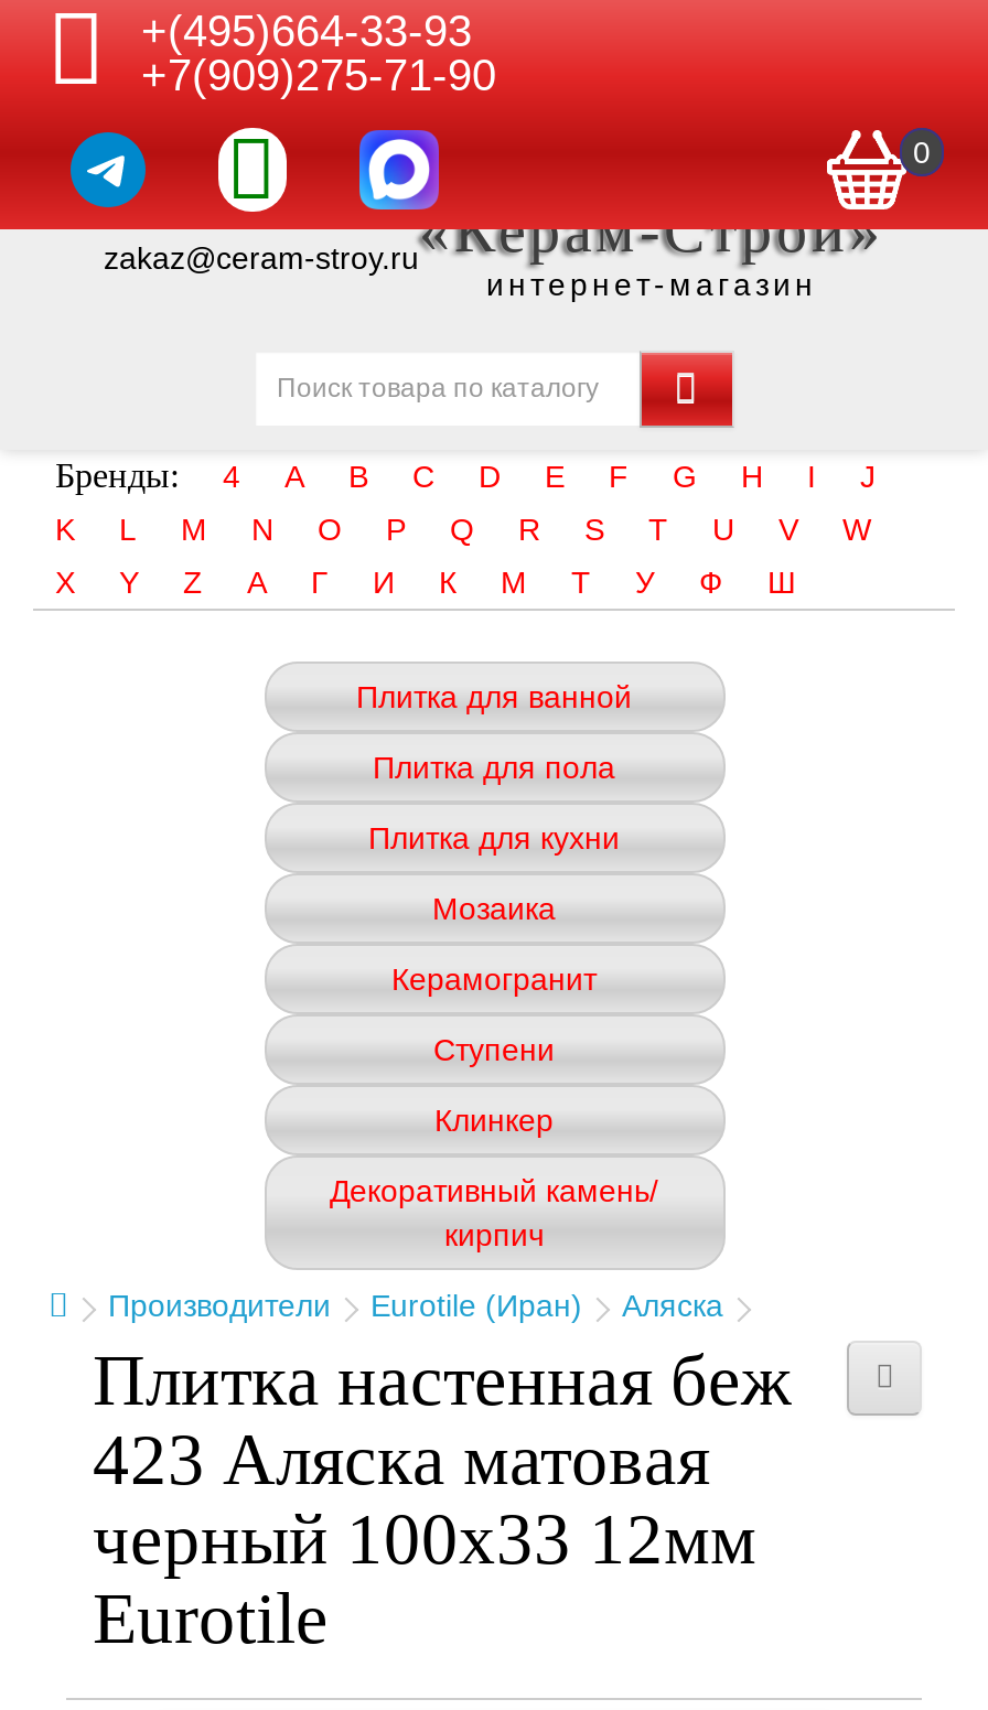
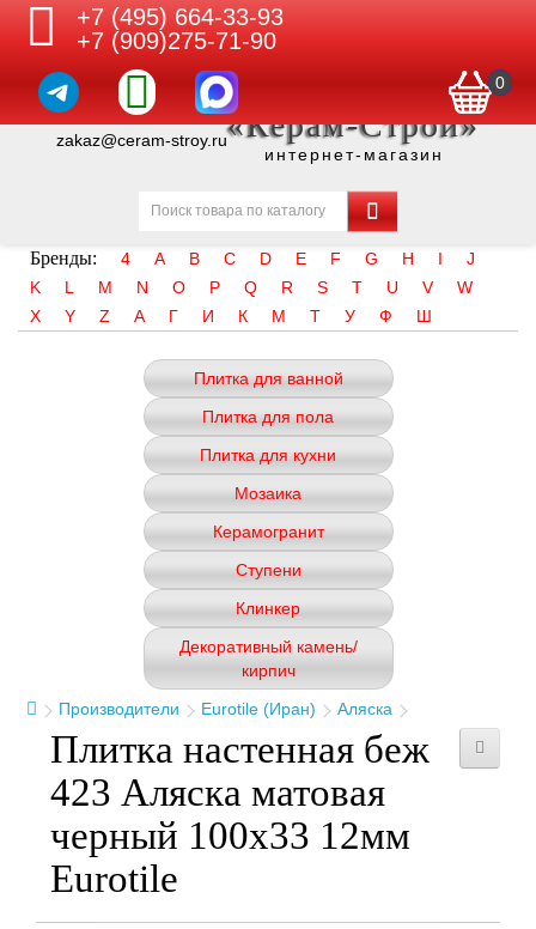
[141,6,496,98] +(495)664-33-93 | +7(909)275-71-90 -> [77,3,284,53] +7 (495) 664-33-93 | +7 (909)275-71-90

